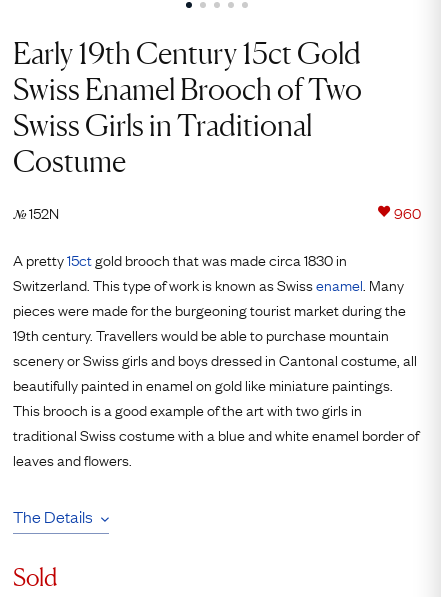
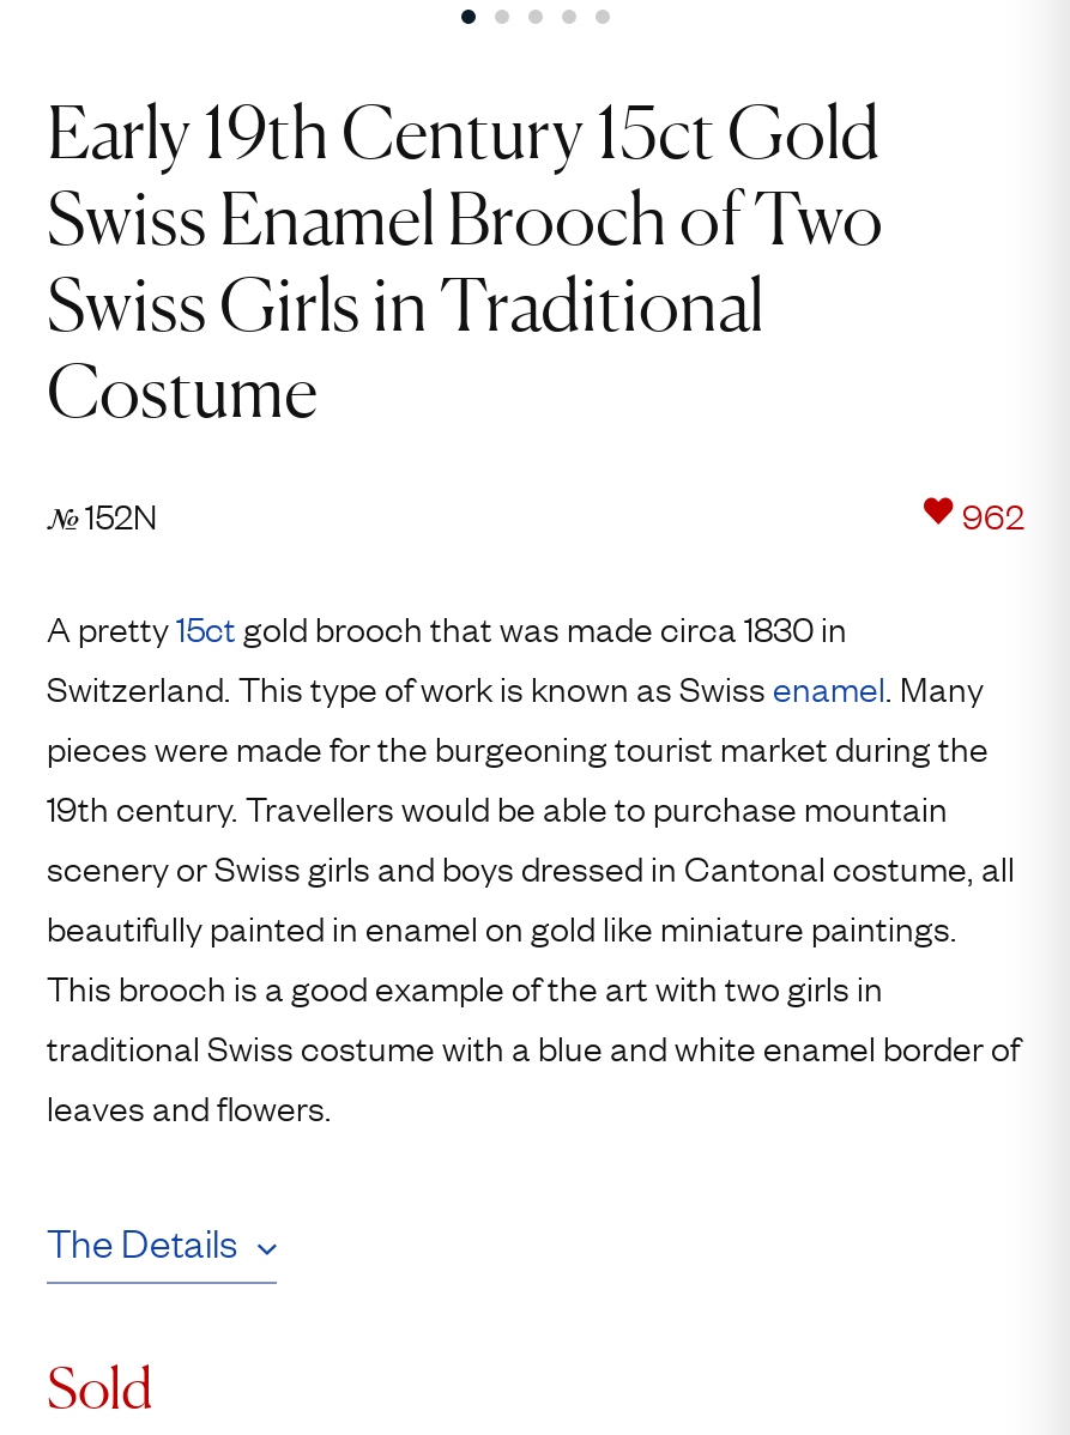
[394,201,421,223] 960 -> [962,486,1024,539] 962

